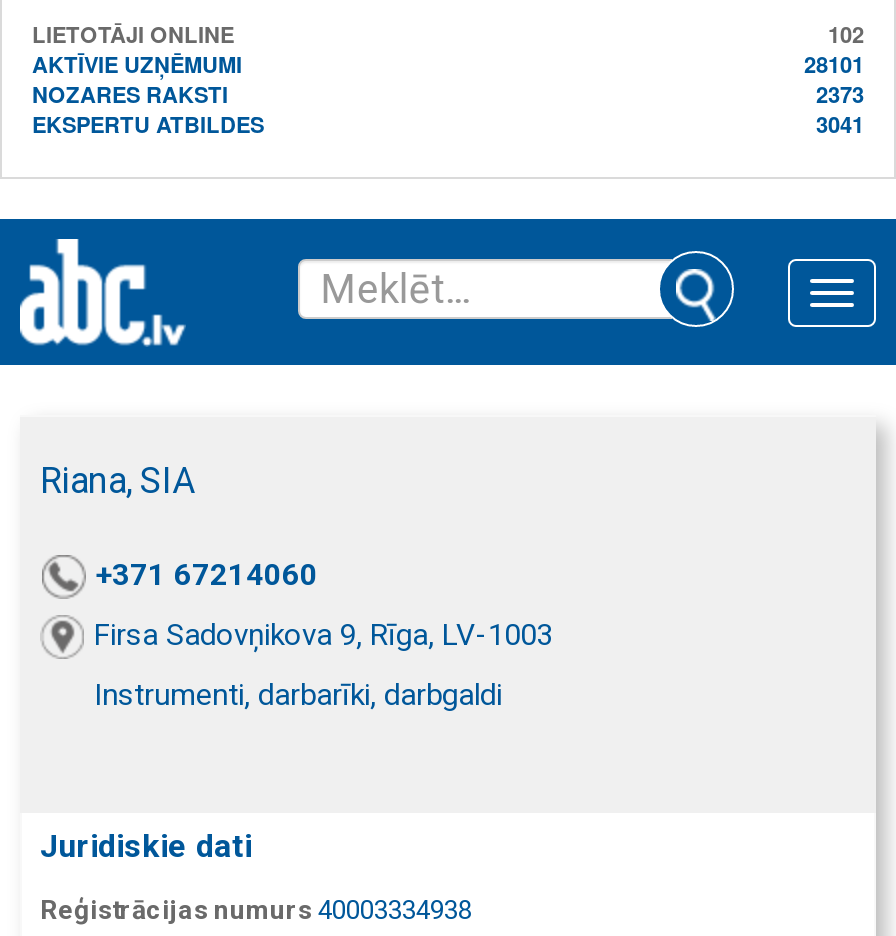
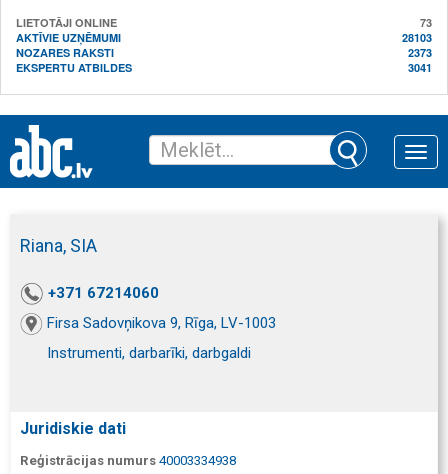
[828,19,864,49] 102 -> [420,15,432,30] 73
[804,49,864,79] 28101 -> [402,30,432,45] 28103

